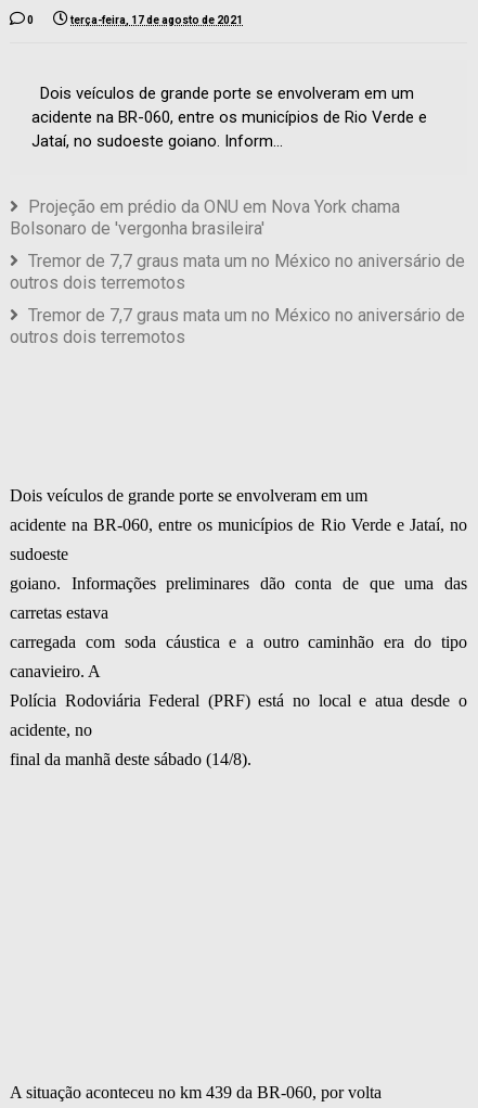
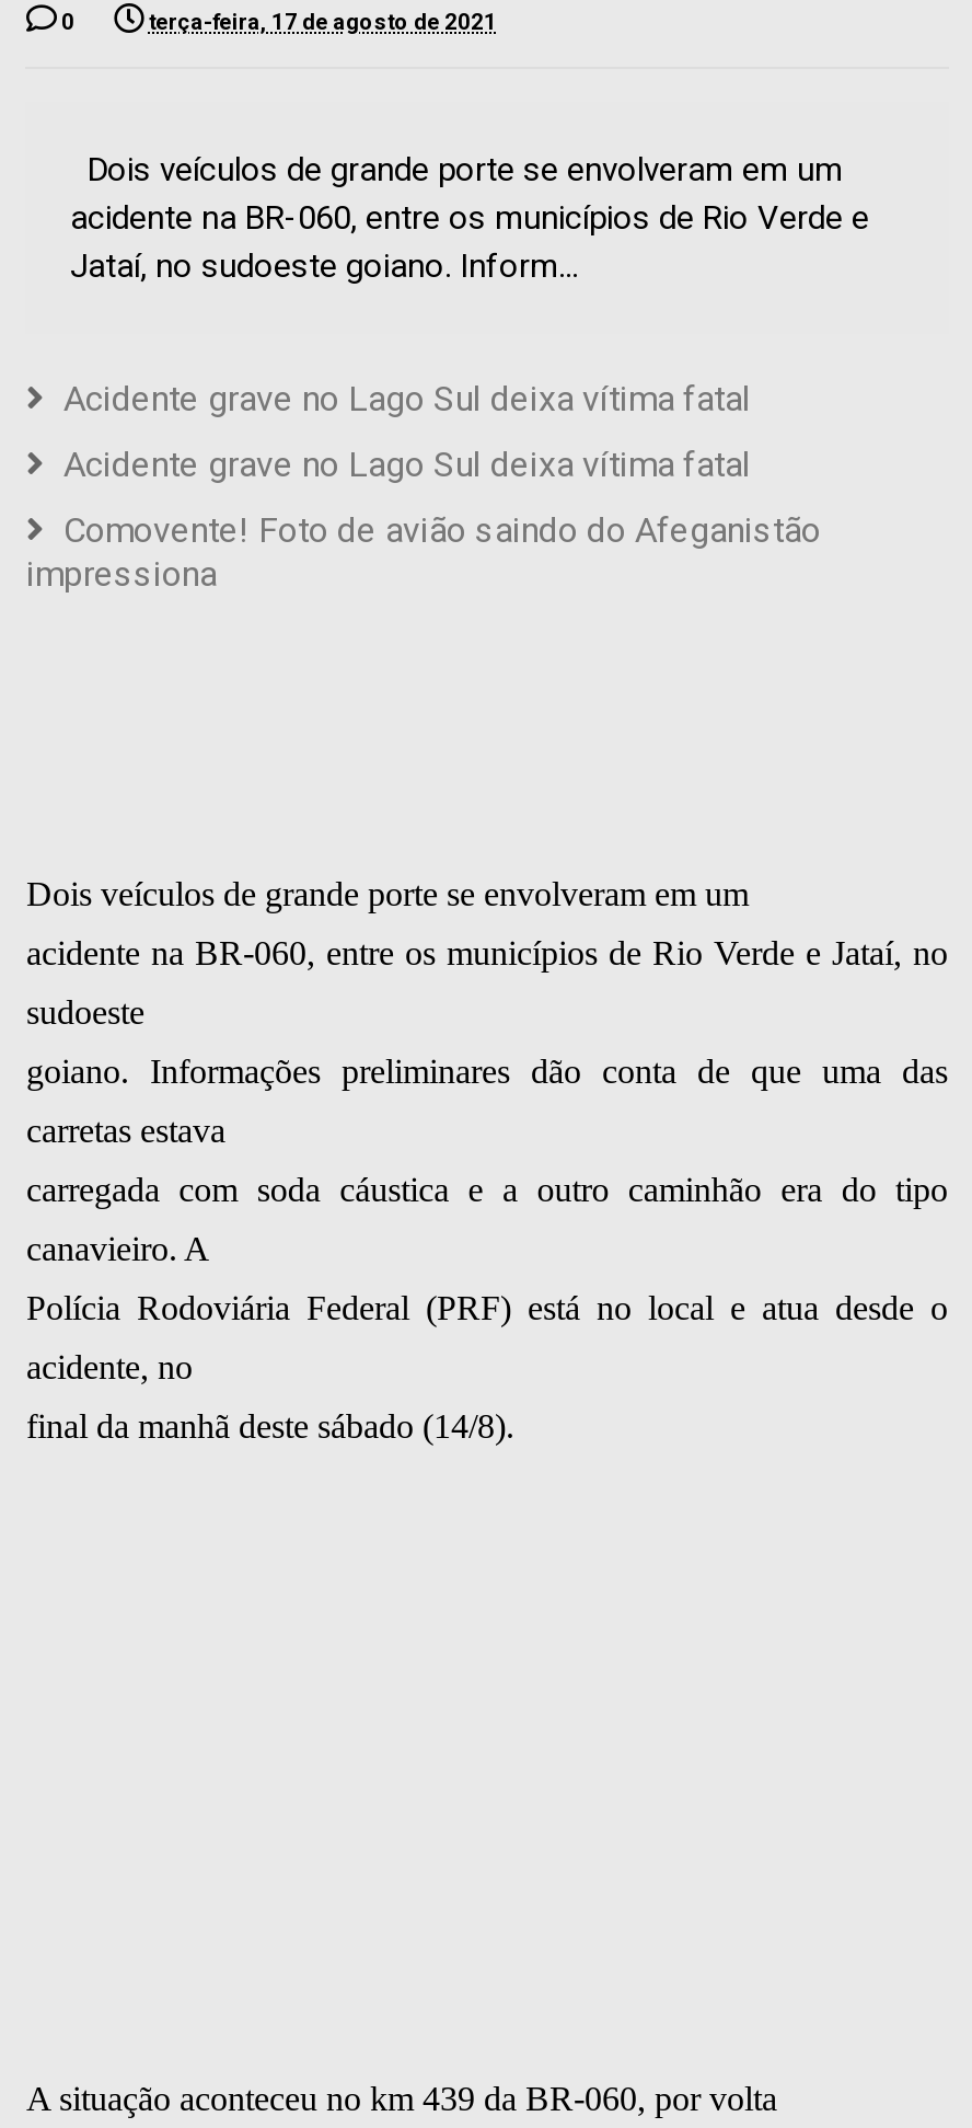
[10,196,400,239] Projeção em prédio da ONU em Nova York chama | Bolsonaro de 'vergonha brasileira' -> [63,378,751,419] Acidente grave no Lago Sul deixa vítima fatal
[10,251,465,293] Tremor de 7,7 graus mata um no México no aniversário de | outros dois terremotos -> [63,444,751,485] Acidente grave no Lago Sul deixa vítima fatal
[10,305,465,347] Tremor de 7,7 graus mata um no México no aniversário de | outros dois terremotos -> [26,509,821,595] Comovente! Foto de avião saindo do Afeganistão | impressiona

